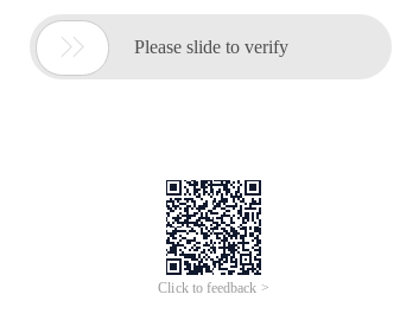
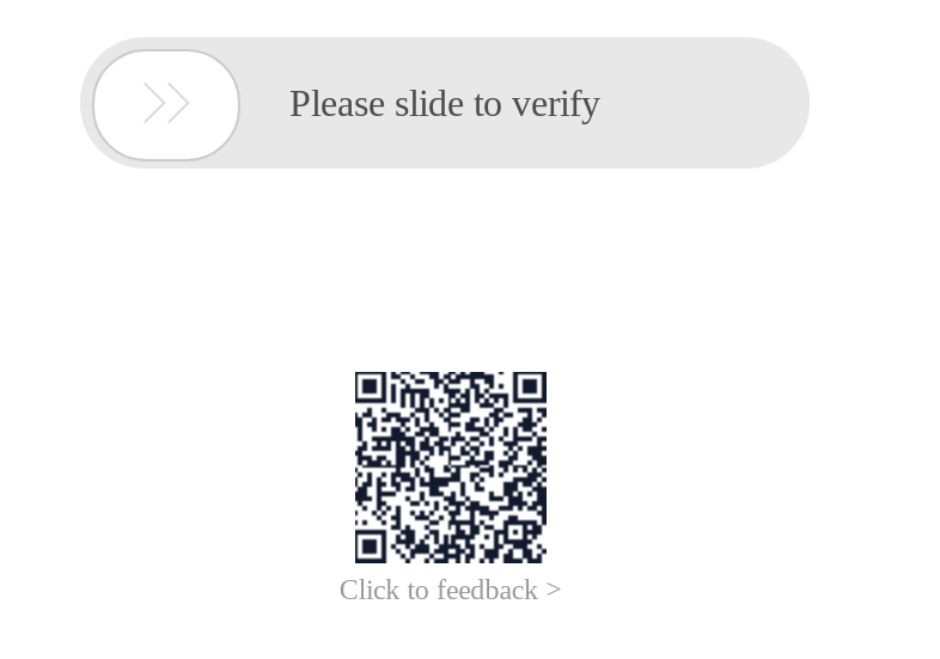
[166,180,262,276] [image] -> [355,370,547,566] [image]

